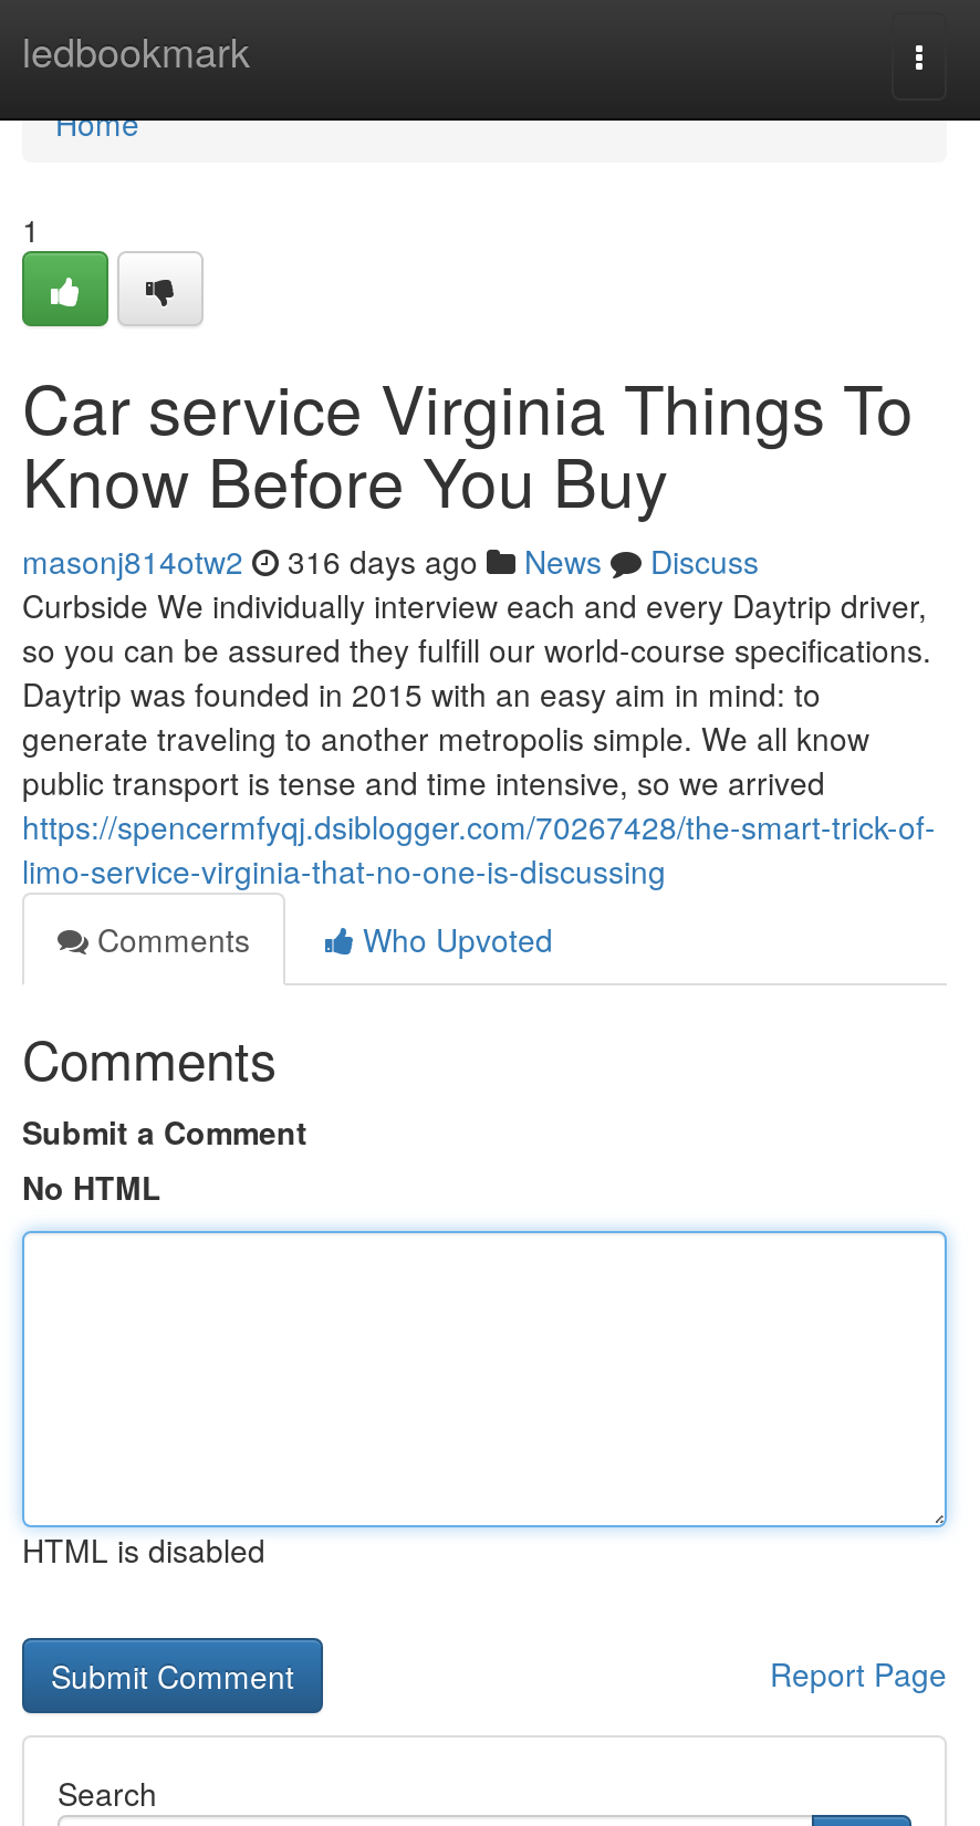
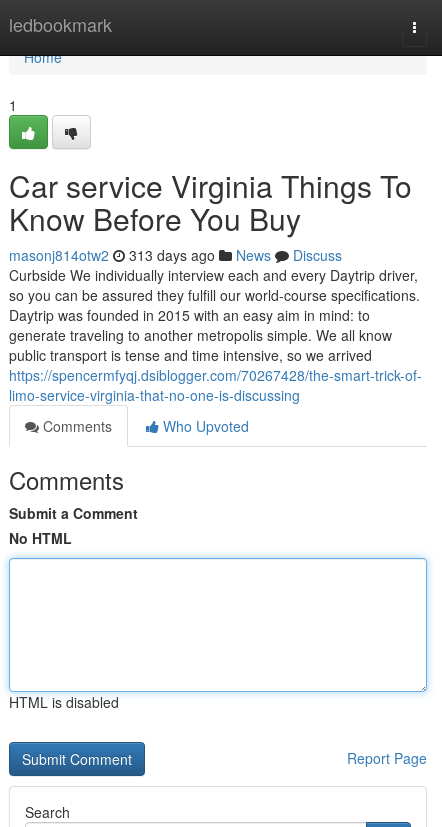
[22,539,759,583] masonj814otw2 316 days ago News Discuss -> [9,245,342,265] masonj814otw2 313 days ago News Discuss

